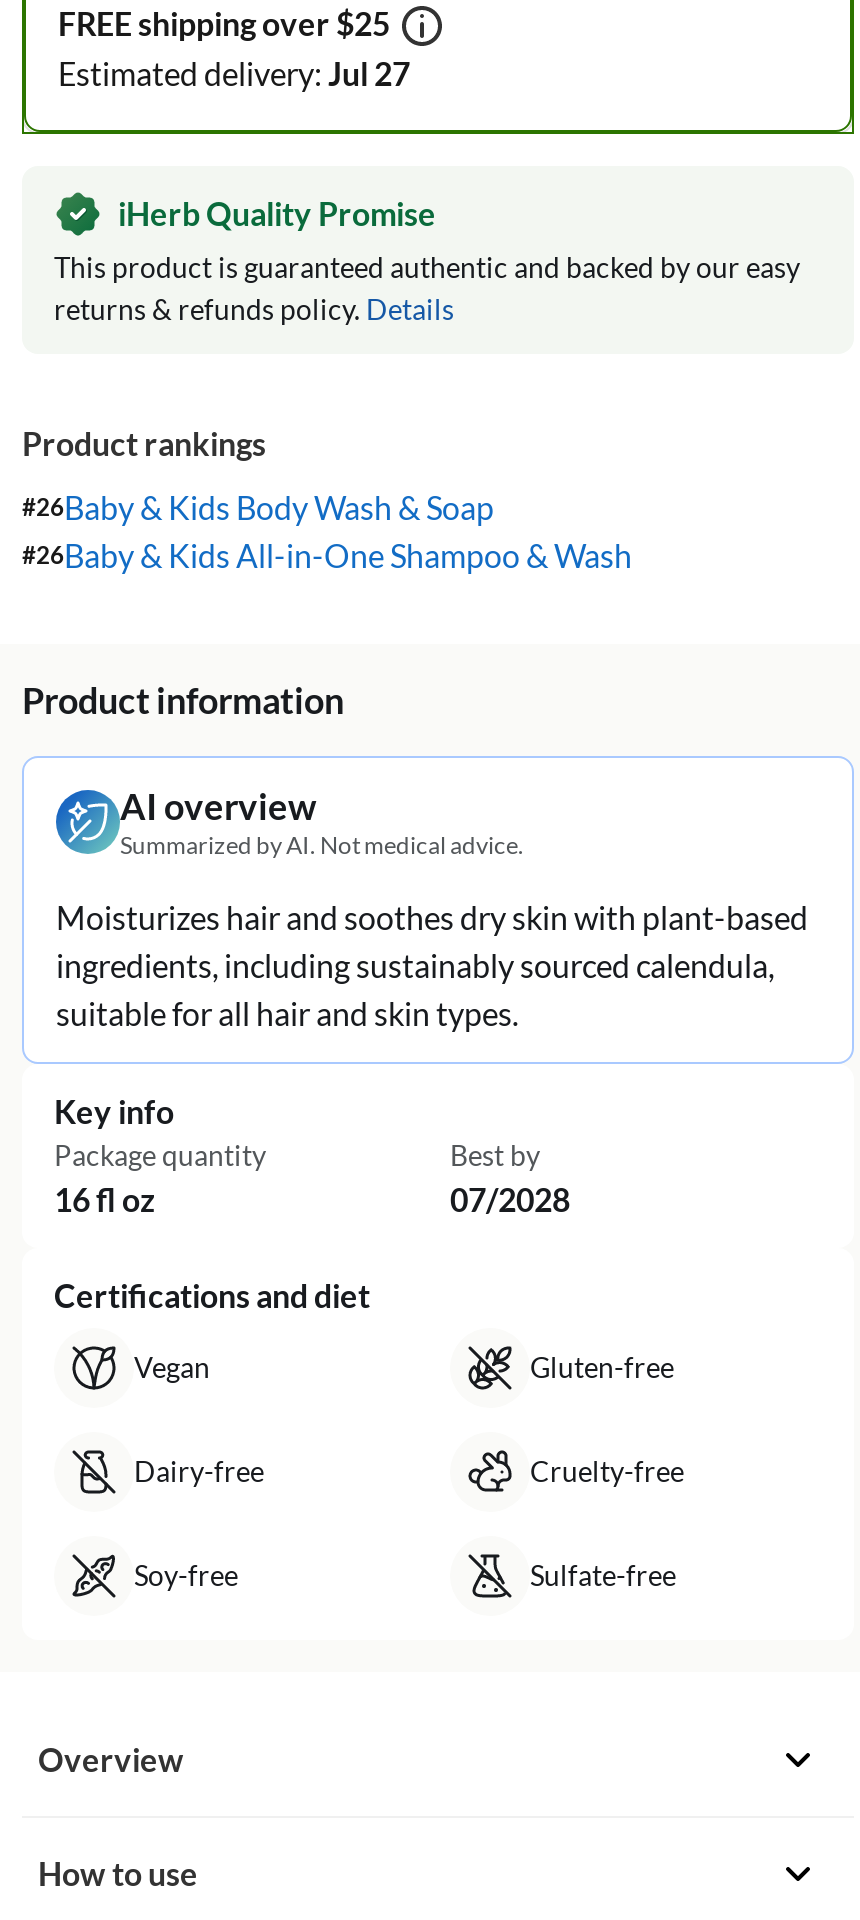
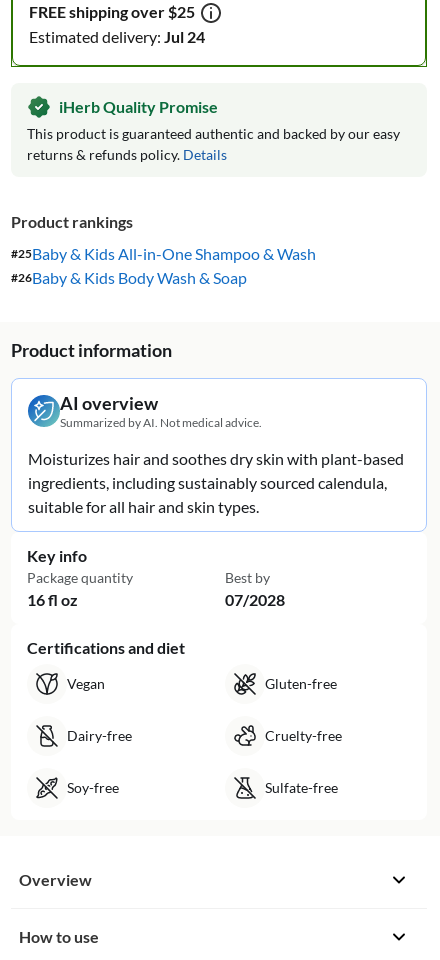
[58,55,410,93] Estimated delivery: Jul 27 -> [29,27,205,46] Estimated delivery: Jul 24
none -> [11,244,316,263] #25Baby & Kids All-in-One Shampoo & Wash
moved [22,489,494,527] -> [11,268,247,287]: #26Baby & Kids Body Wash & Soap
[22,537,632,575] #26Baby & Kids All-in-One Shampoo & Wash -> none

